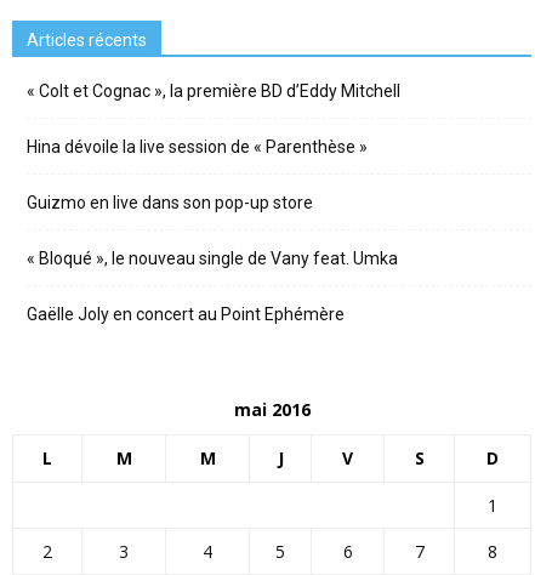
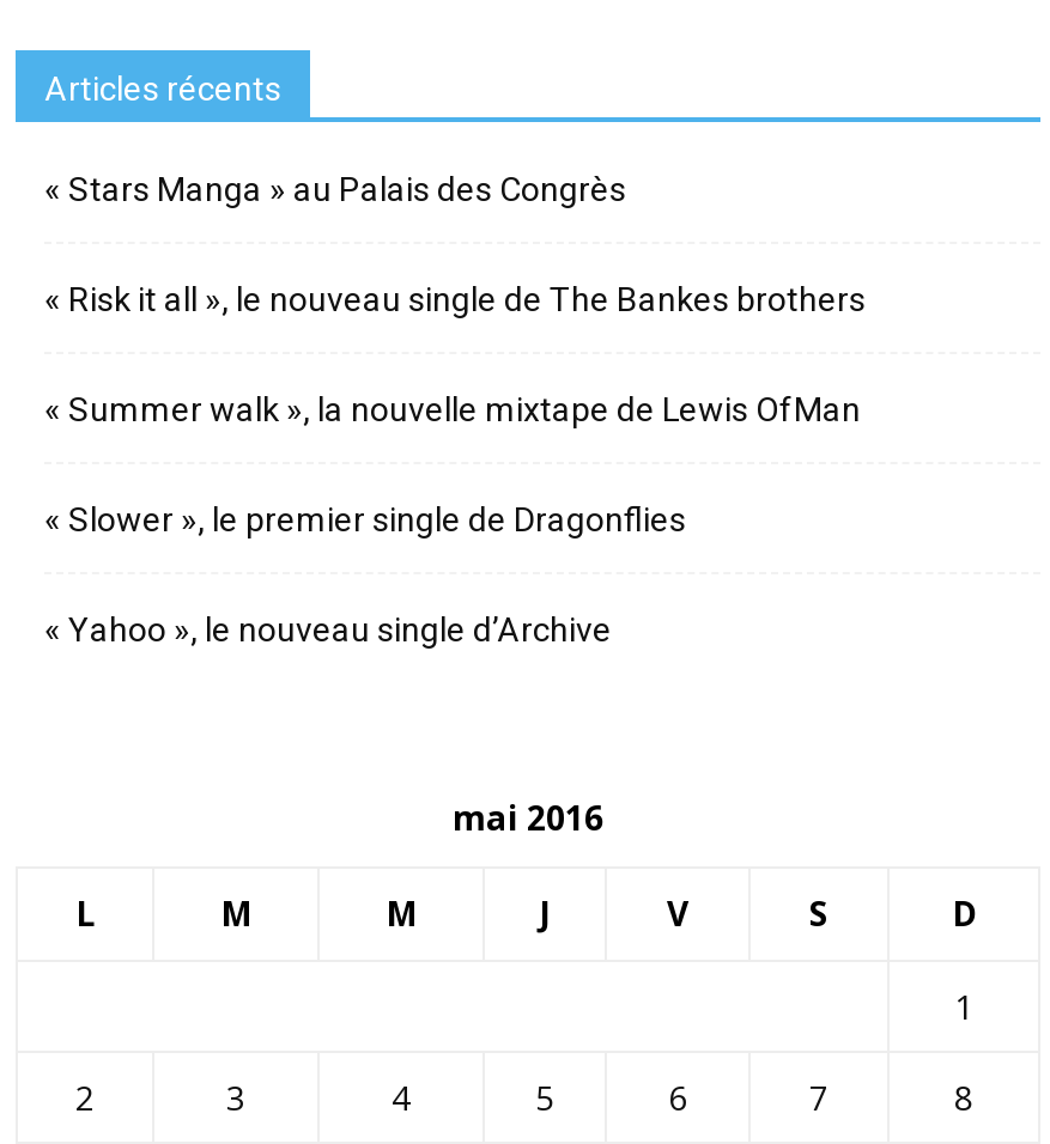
[27,82,400,101] « Colt et Cognac », la première BD d’Eddy Mitchell -> [44,171,626,209] « Stars Manga » au Palais des Congrès
[27,137,368,157] Hina dévoile la live session de « Parenthèse » -> [44,281,866,319] « Risk it all », le nouveau single de The Bankes brothers
[27,193,313,213] Guizmo en live dans son pop-up store -> [44,391,861,429] « Summer walk », la nouvelle mixtape de Lewis OfMan
[27,249,398,268] « Bloqué », le nouveau single de Vany feat. Umka -> [44,501,686,539] « Slower », le premier single de Dragonflies
[27,305,345,324] Gaëlle Joly en concert au Point Ephémère -> [44,611,612,649] « Yahoo », le nouveau single d’Archive

